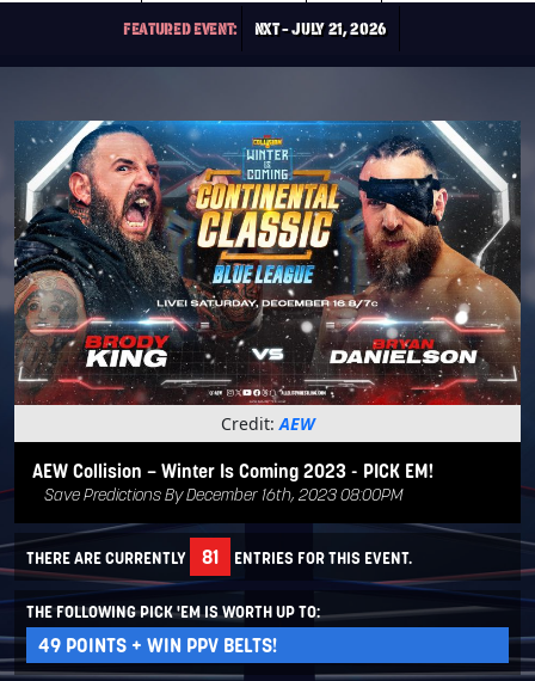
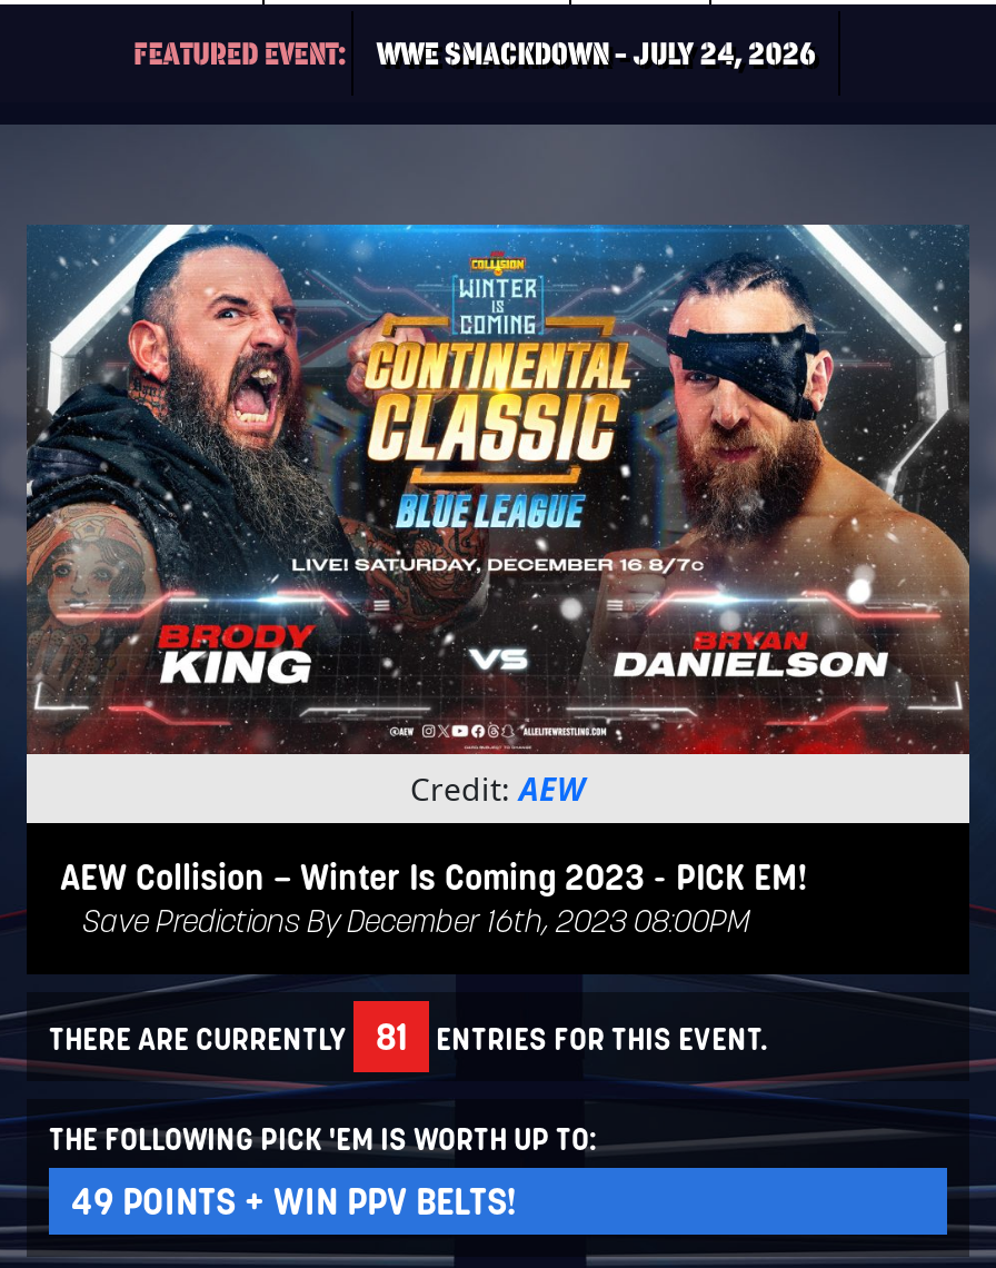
[254,18,387,39] NXT – JULY 21, 2026 -> [376,33,816,73] WWE SMACKDOWN – JULY 24, 2026

